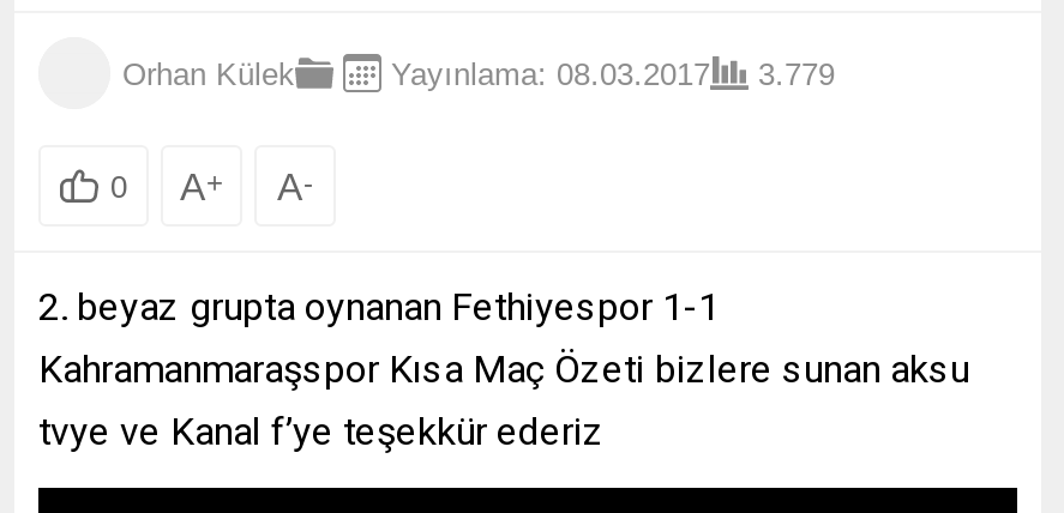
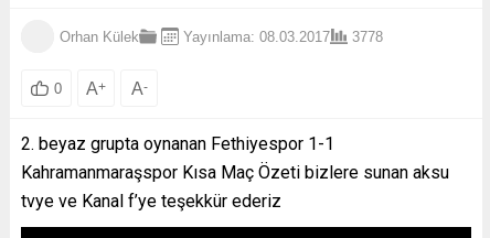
[391,56,835,92] Yayınlama: 08.03.2017 3.779 -> [183,28,383,45] Yayınlama: 08.03.2017 3778

